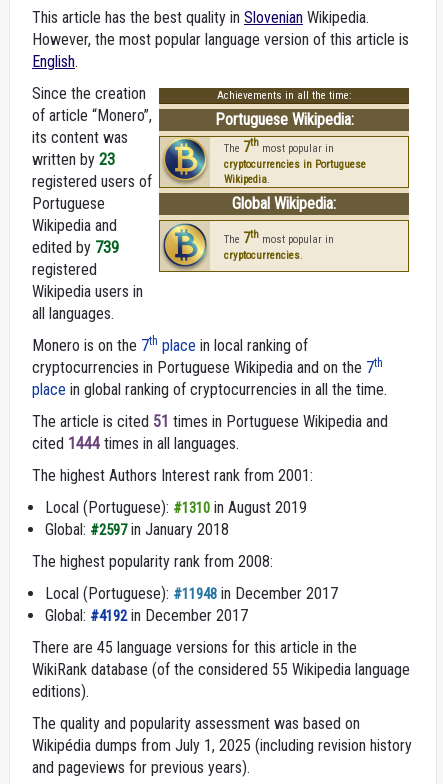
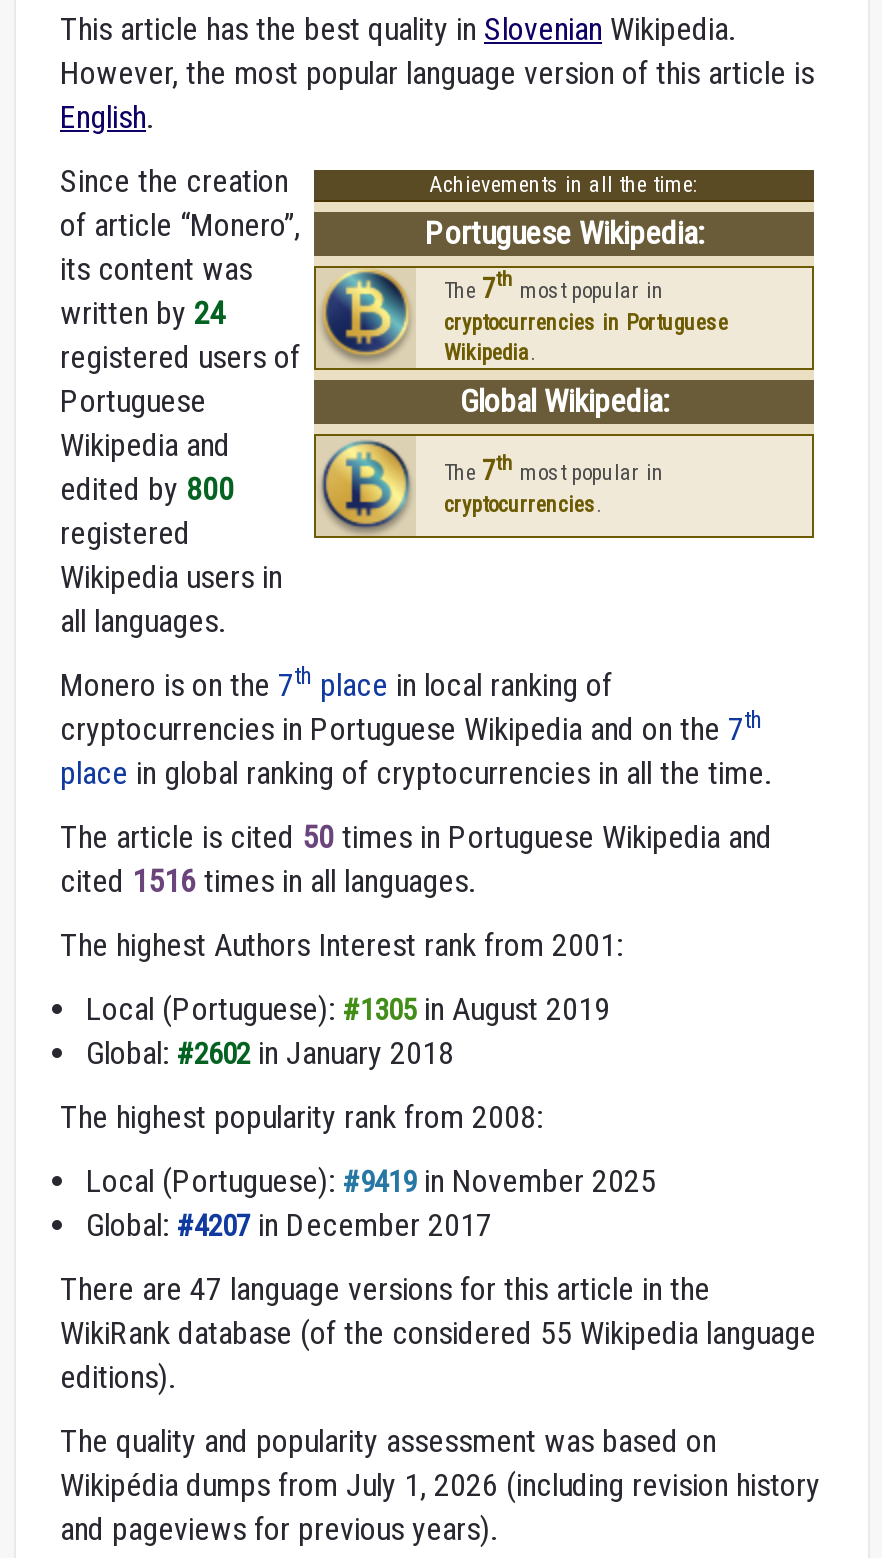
[32,150,115,169] written by 23 -> [60,294,226,332] written by 24
[32,238,119,257] edited by 739 -> [60,470,234,508] edited by 800
[32,412,388,431] The article is cited 51 times in Portuguese Wikipedia and -> [60,818,772,856] The article is cited 50 times in Portuguese Wikipedia and
[32,434,239,453] cited 1444 times in all languages. -> [60,862,474,900] cited 1516 times in all languages.
[45,498,307,517] Local (Portuguese): #1310 in August 2019 -> [86,990,610,1028] Local (Portuguese): #1305 in August 2019
[45,520,229,539] Global: #2597 in January 2018 -> [86,1034,454,1072] Global: #2602 in January 2018
[45,584,338,603] Local (Portuguese): #11948 in December 2017 -> [86,1162,656,1200] Local (Portuguese): #9419 in November 2025
[45,606,248,625] Global: #4192 in December 2017 -> [86,1206,492,1244] Global: #4207 in December 2017
[32,638,357,657] There are 45 language versions for this article in the -> [60,1270,710,1308] There are 47 language versions for this article in the
[32,736,412,755] Wikipédia dumps from July 1, 2025 (including revision history -> [60,1466,820,1504] Wikipédia dumps from July 1, 2026 (including revision history

